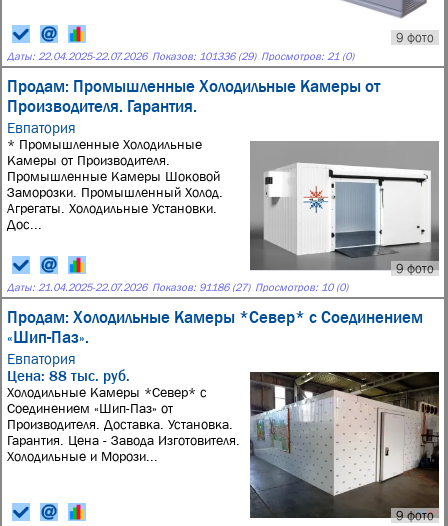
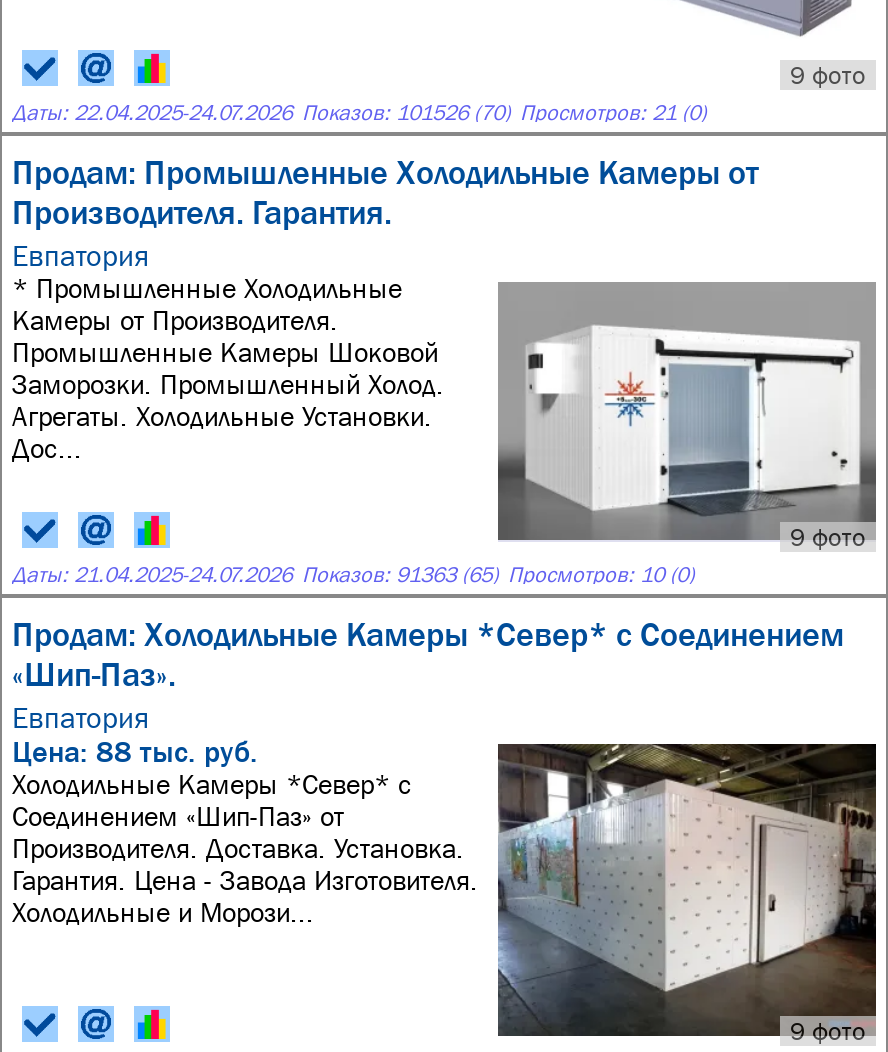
[7,50,354,62] Даты: 22.04.2025-22.07.2026 Показов: 101336 (29) Просмотров: 21 (0) -> [12,100,706,124] Даты: 22.04.2025-24.07.2026 Показов: 101526 (70) Просмотров: 21 (0)
[7,281,348,293] Даты: 21.04.2025-22.07.2026 Показов: 91186 (27) Просмотров: 10 (0) -> [12,562,694,586] Даты: 21.04.2025-24.07.2026 Показов: 91363 (65) Просмотров: 10 (0)

